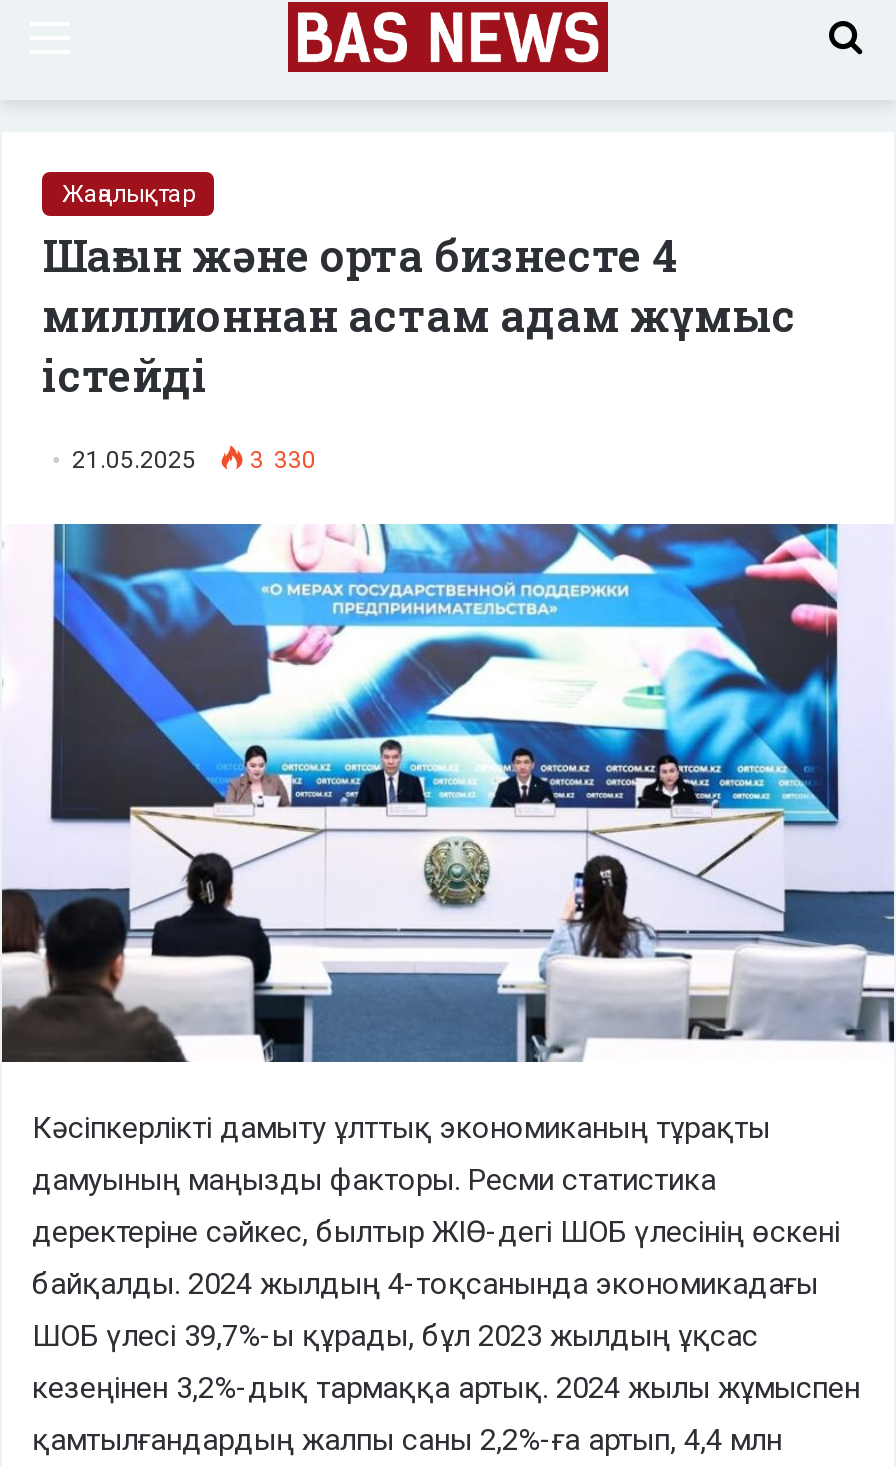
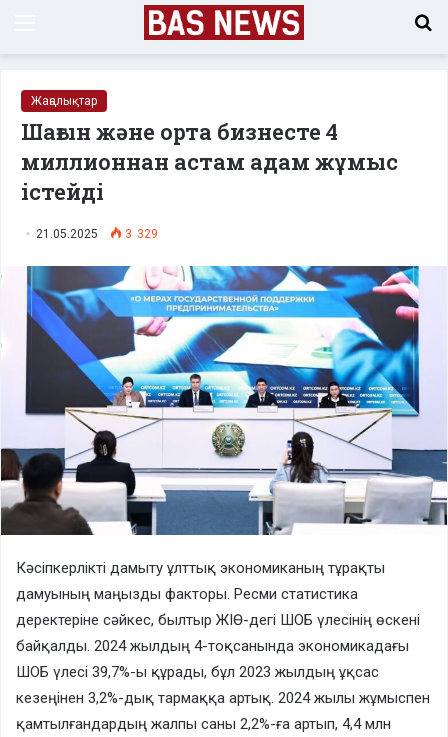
[72,446,316,474] 21.05.2025 3 330 -> [36,227,158,241] 21.05.2025 3 329

